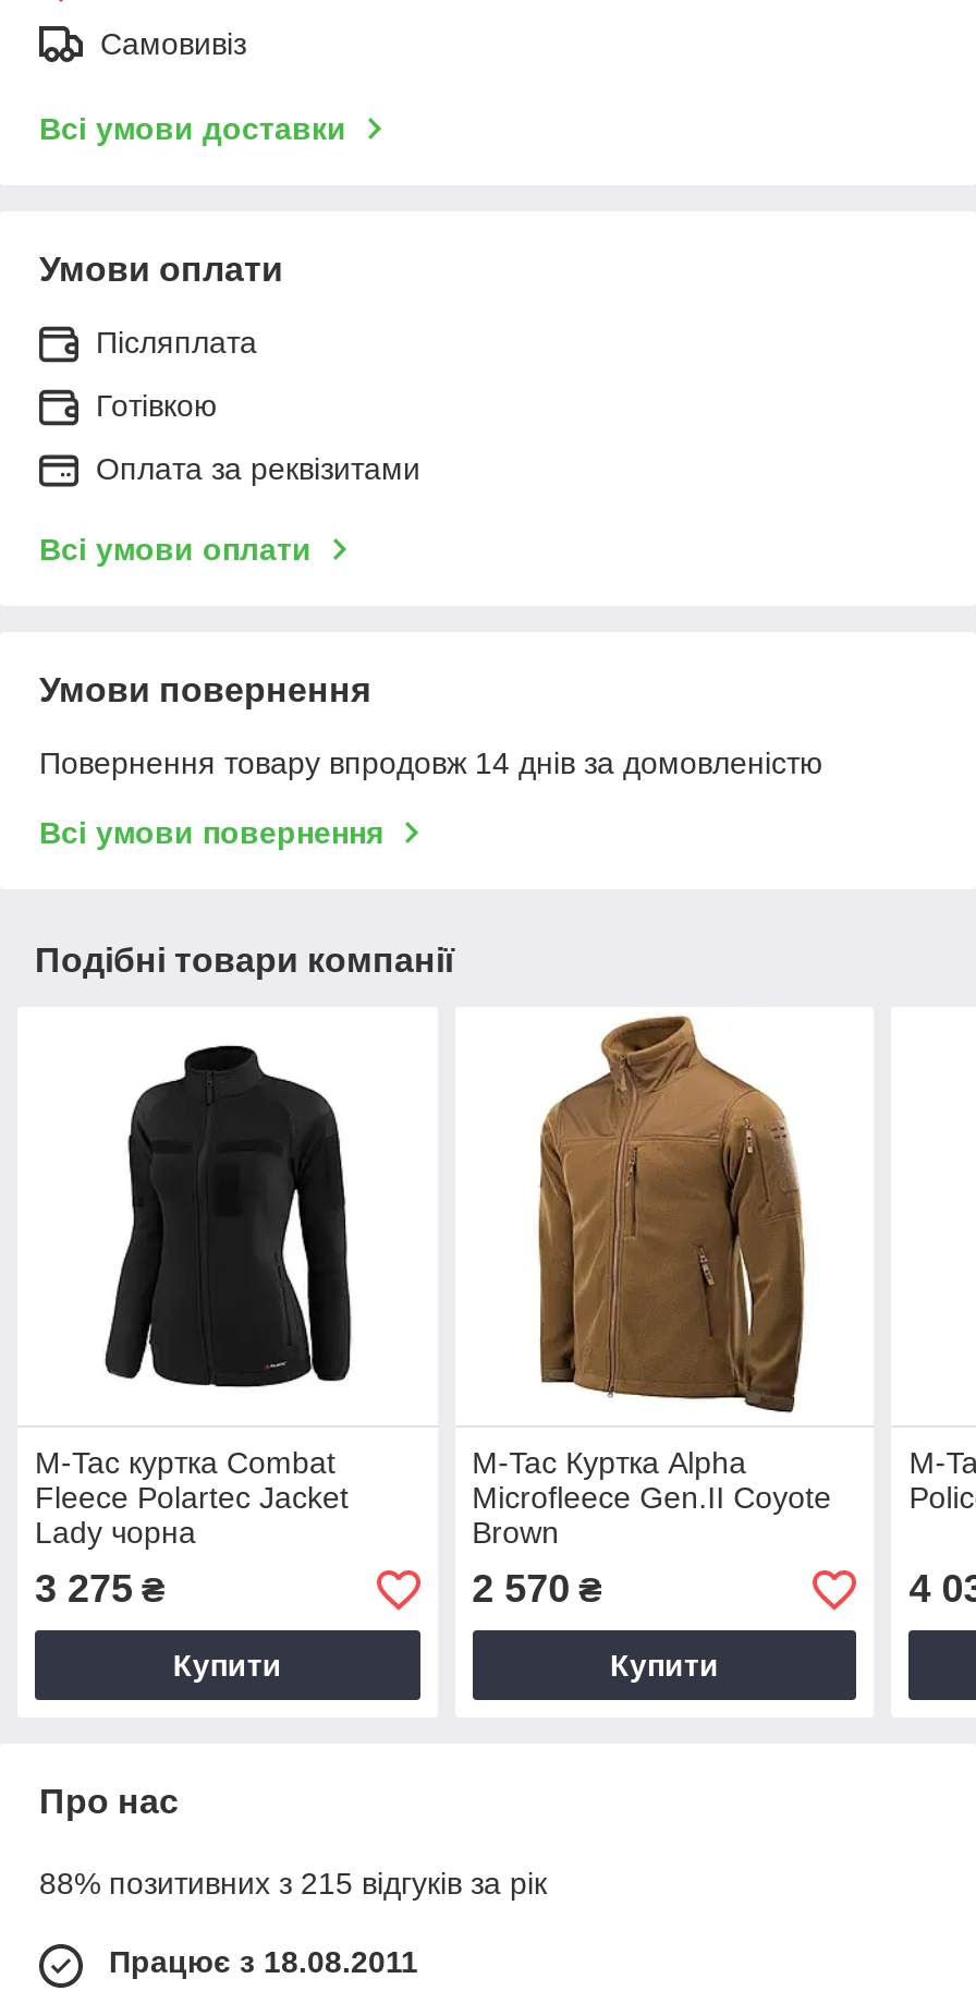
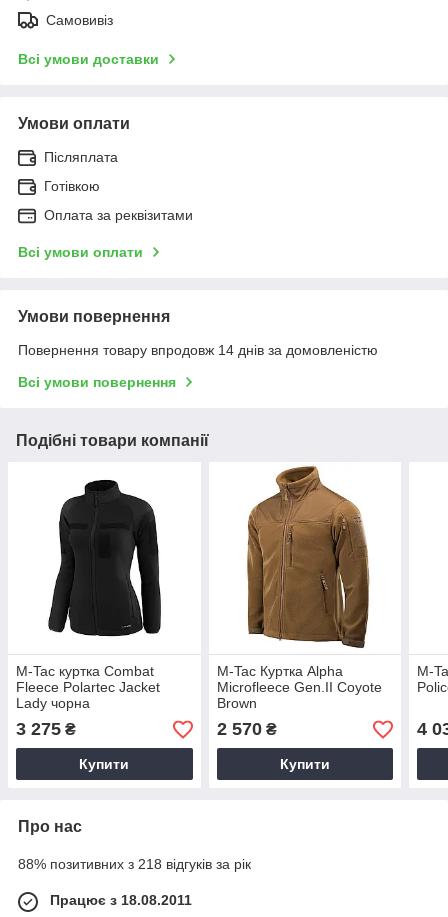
[39,1867,547,1901] 88% позитивних з 215 відгуків за рік -> [18,856,251,872] 88% позитивних з 218 відгуків за рік

